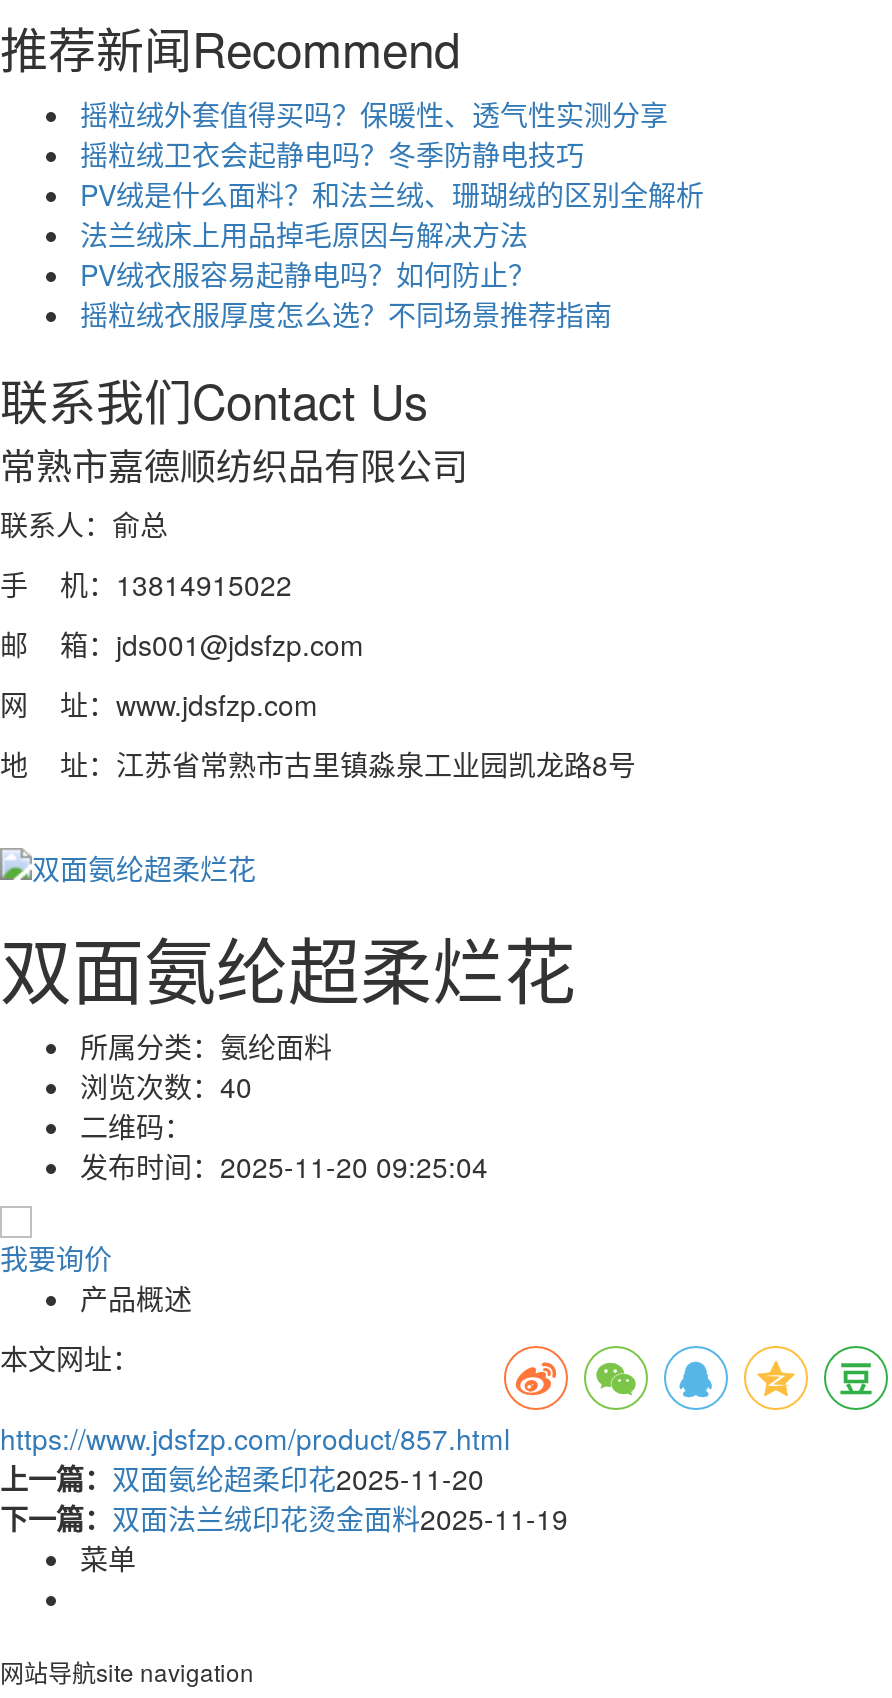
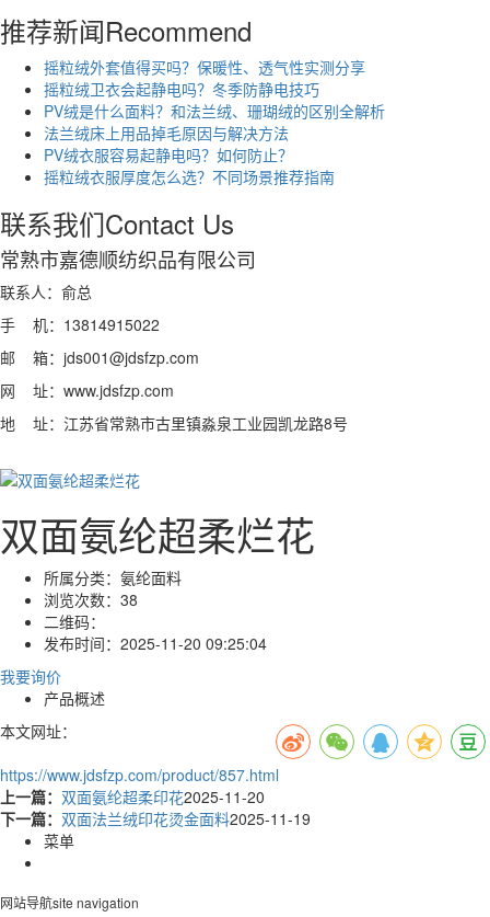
[80,1066,252,1106] 浏览次数：40 -> [44,588,138,610] 浏览次数：38

